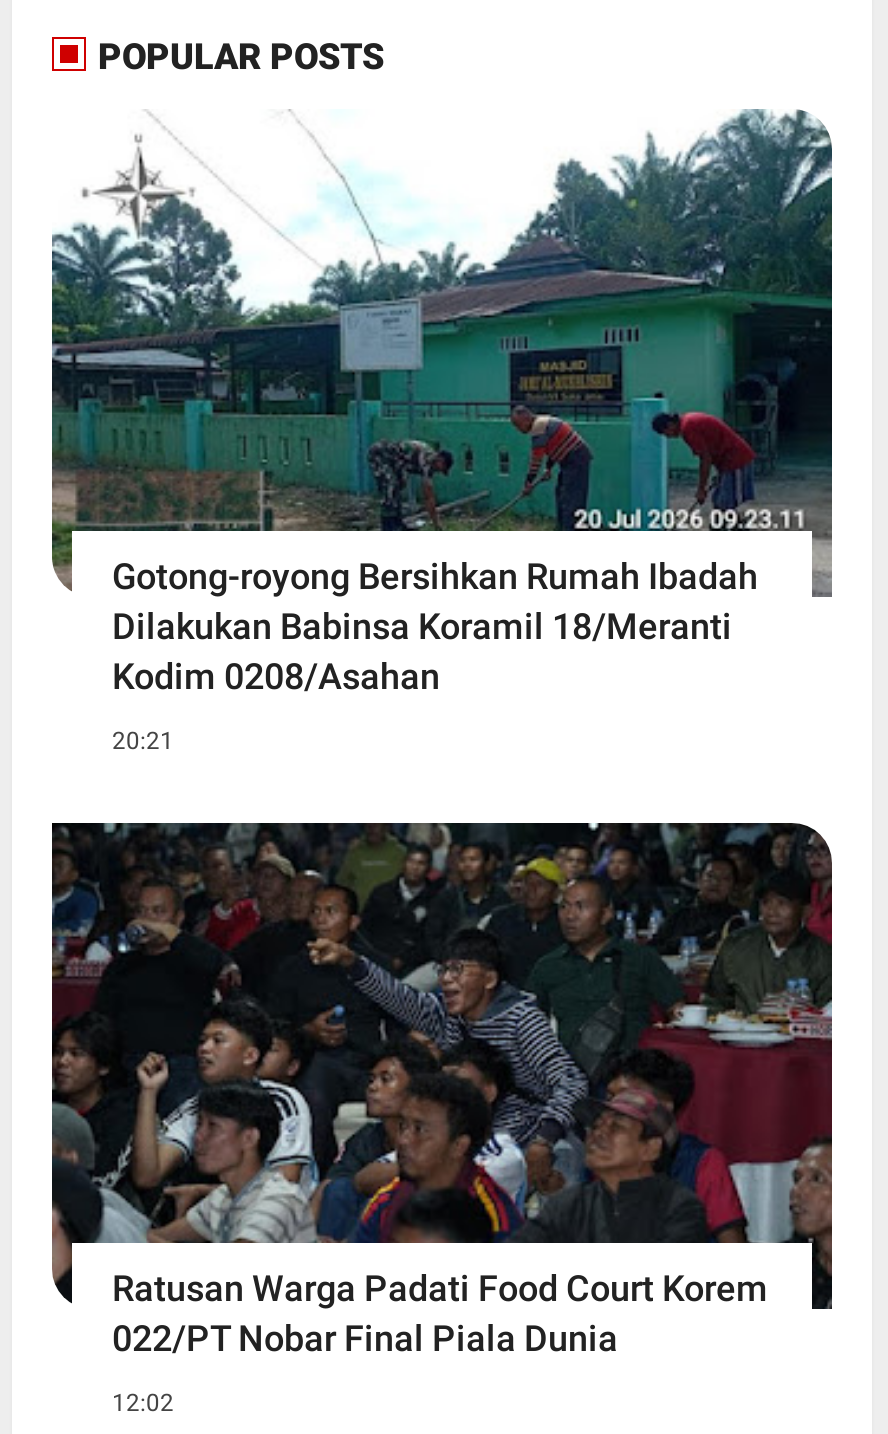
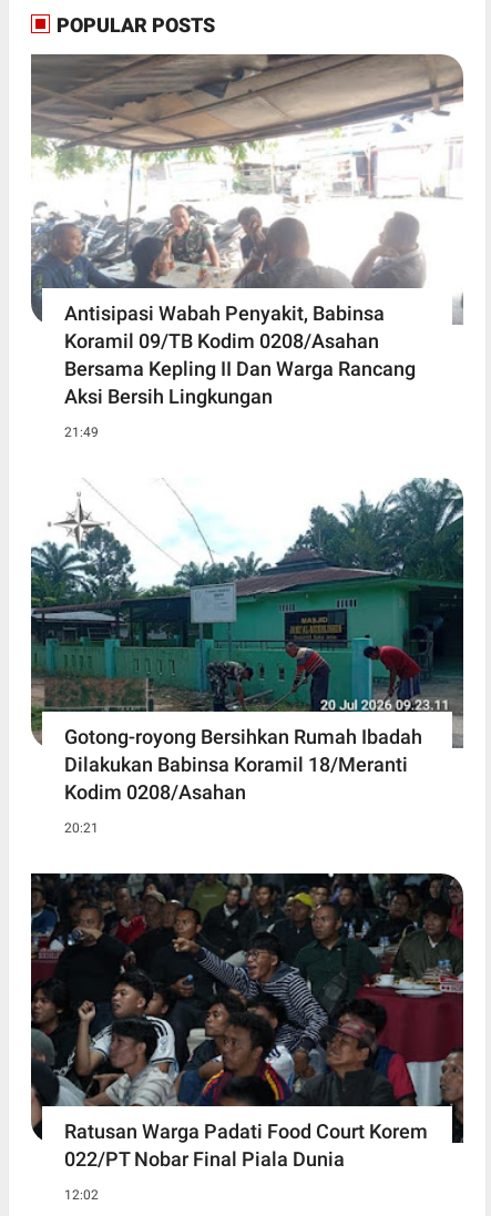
none -> [30,53,464,440] [image] | Antisipasi Wabah Penyakit, Babinsa | Koramil 09/TB Kodim 0208/Asahan | Bersama Kepling II Dan Warga Rancang | Aksi Bersih Lingkungan | 21:49

